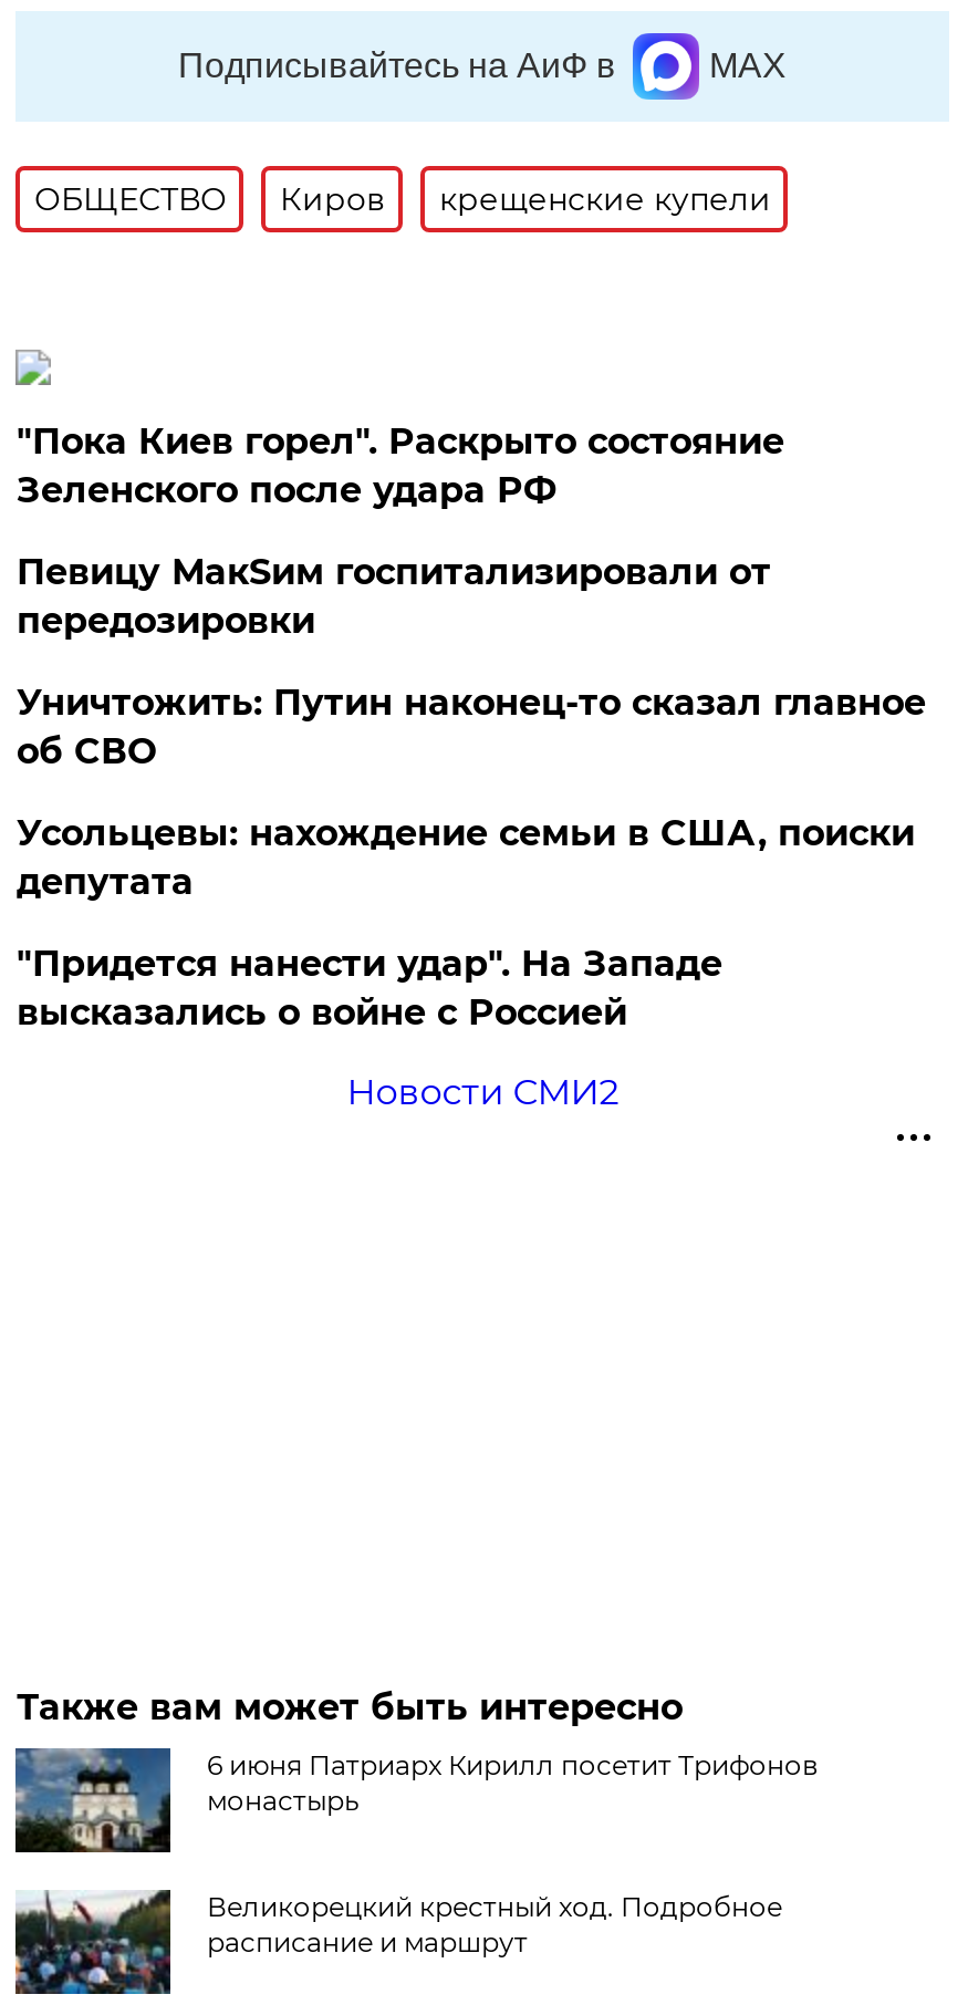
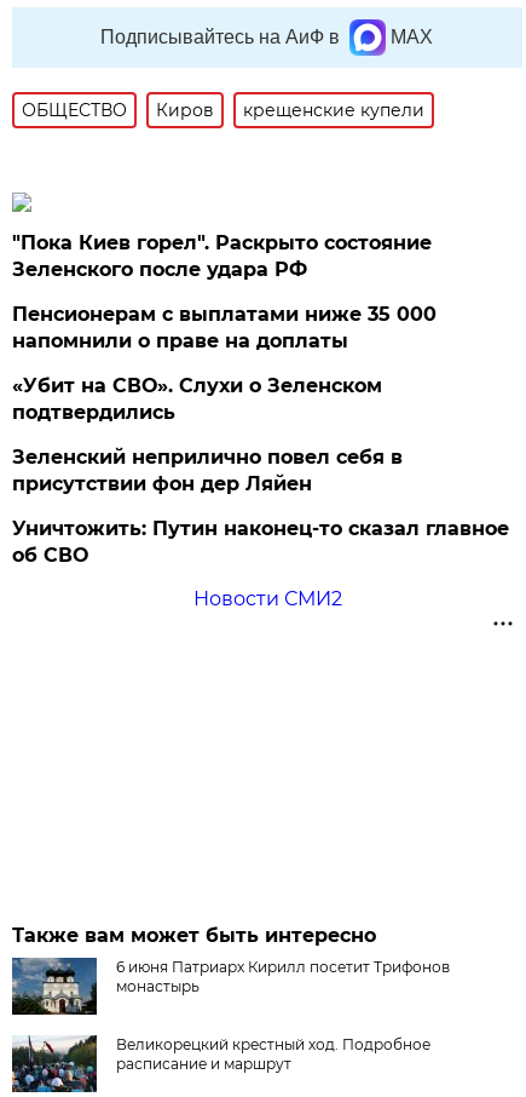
[16,551,771,642] Певицу МакSим госпитализировали от | передозировки -> [13,303,437,495] Пенсионерам с выплатами ниже 35 000 | напомнили о праве на доплаты | «Убит на СВО». Слухи о Зеленском | подтвердились | Зеленский неприлично повел cебя в | присутствии фон дер Ляйен
moved [16,681,926,772] -> [13,517,510,567]: Уничтожить: Путин наконец-то сказал главное | об СВО
[16,812,915,1033] Усольцевы: нахождение семьи в США, поиски | депутата | "Придется нанести удар". На Западе | высказались о войне с Россией -> none

